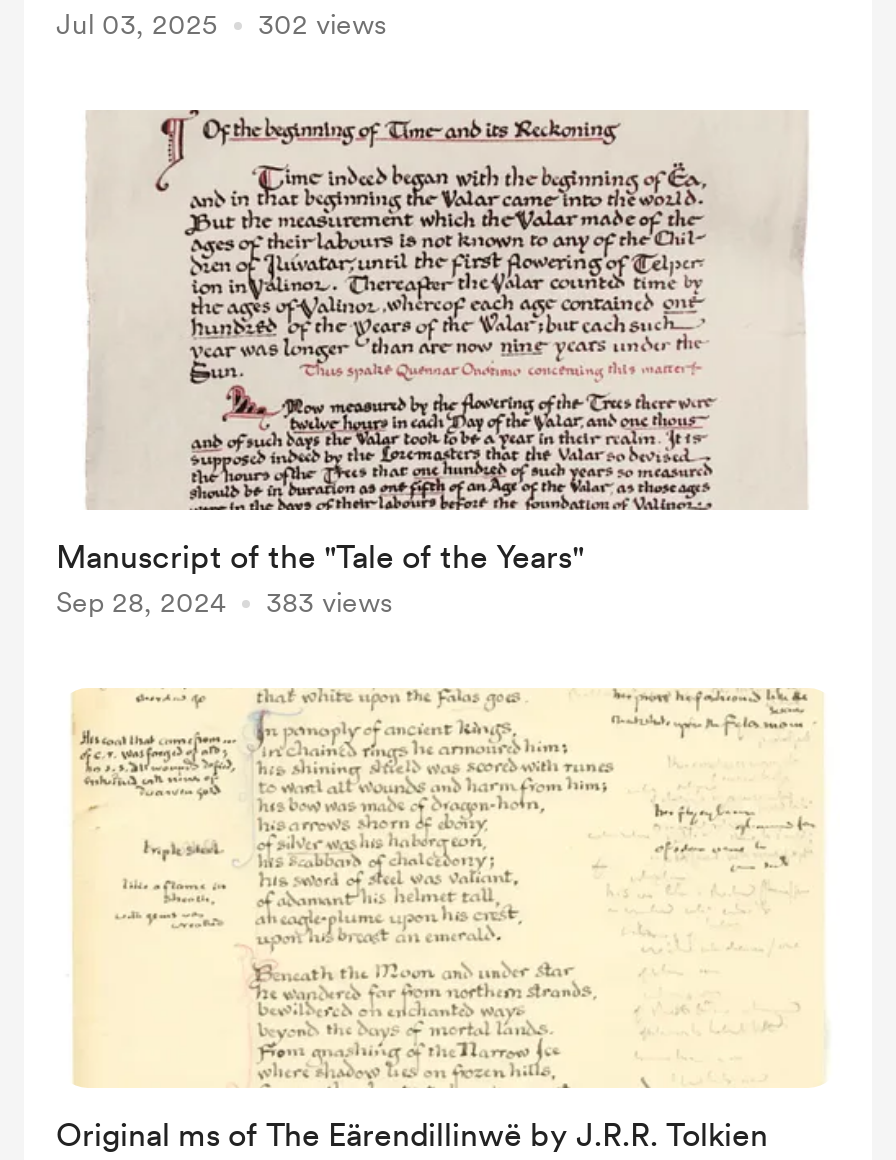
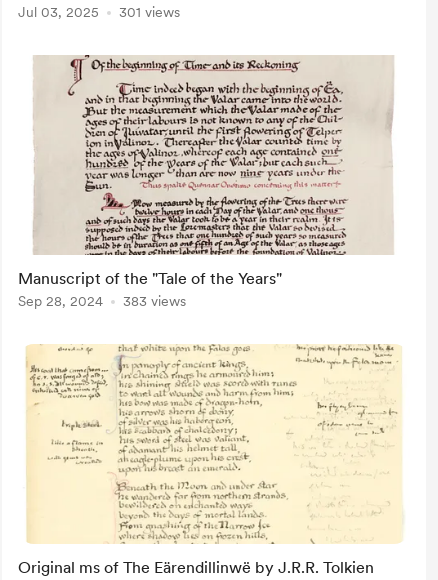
[56,8,386,40] Jul 03, 2025 302 views -> [18,4,180,20] Jul 03, 2025 301 views

